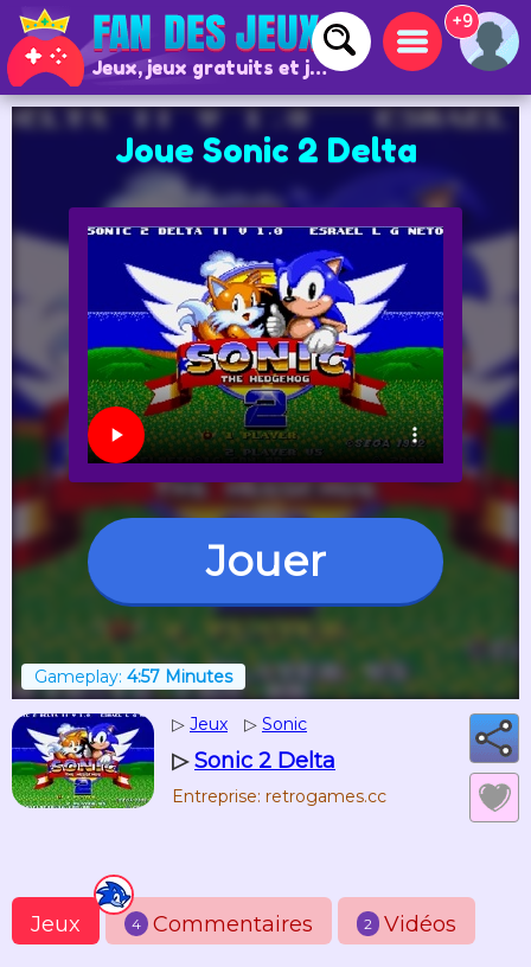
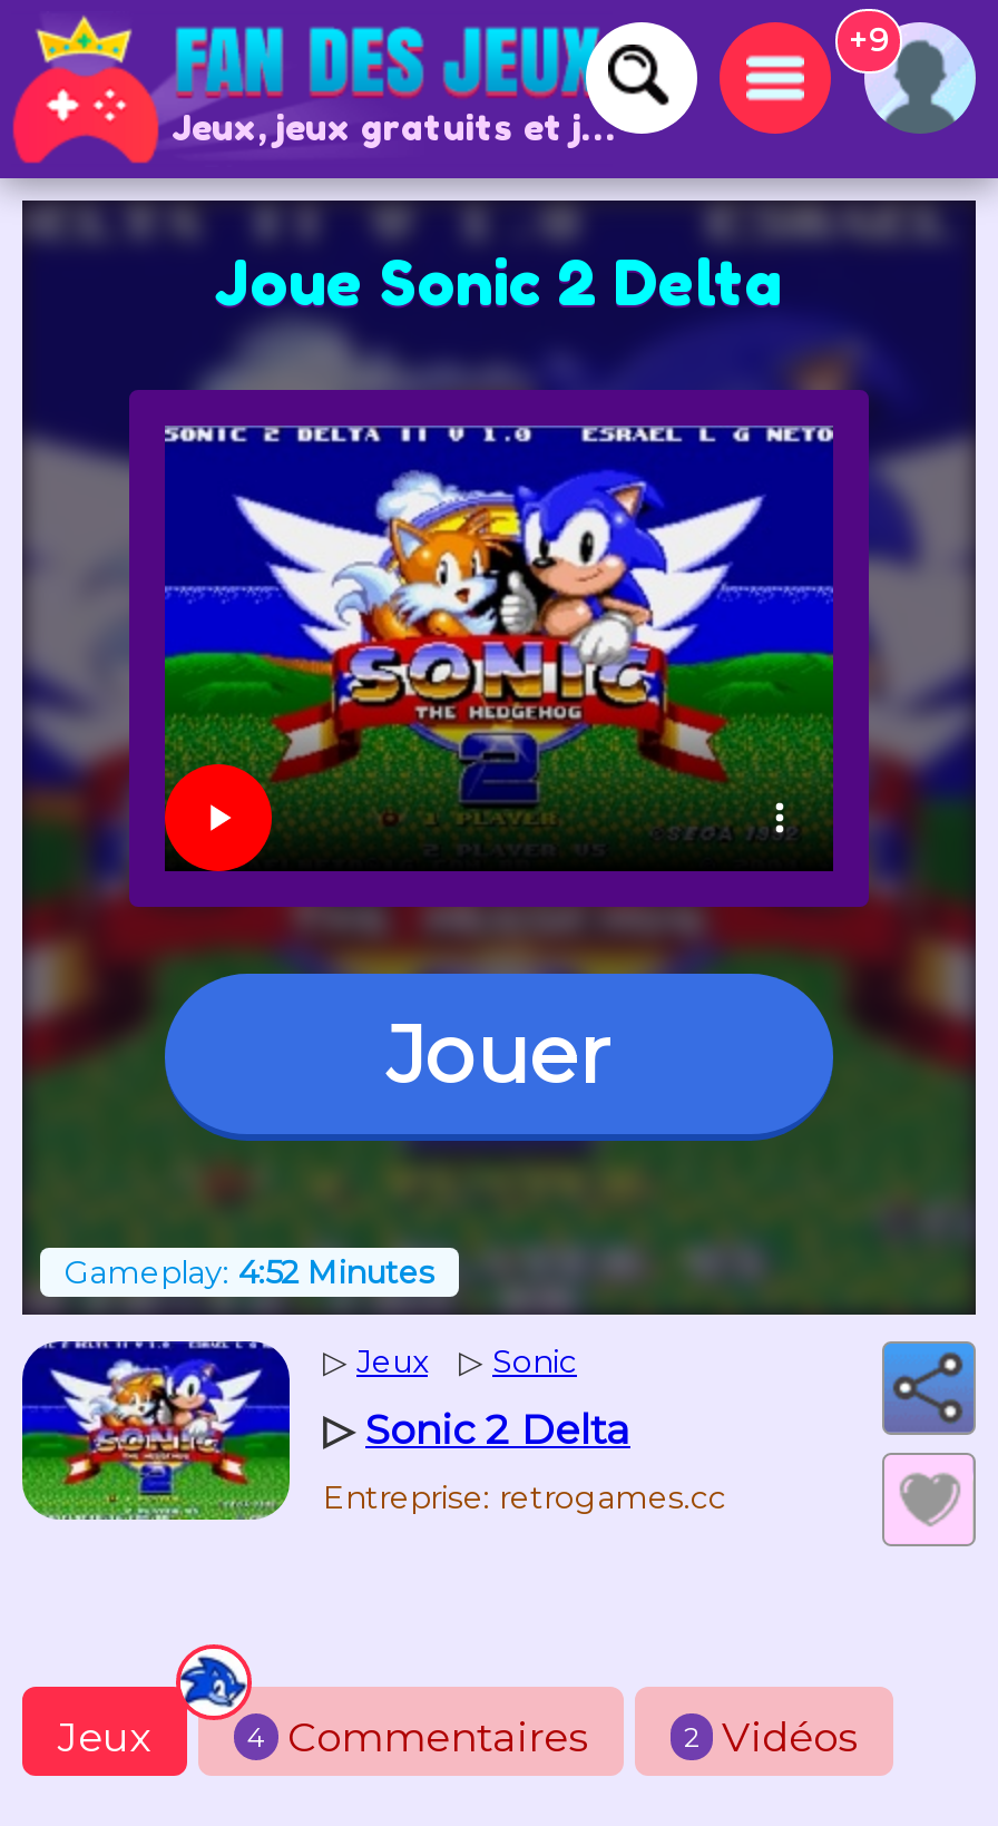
[34,666,232,687] Gameplay: 4:57 Minutes -> [65,1252,434,1292] Gameplay: 4:52 Minutes

